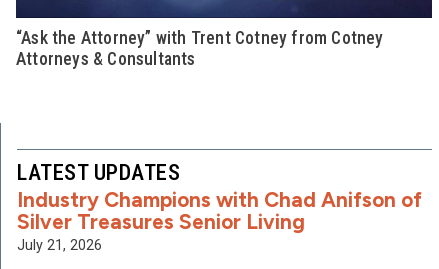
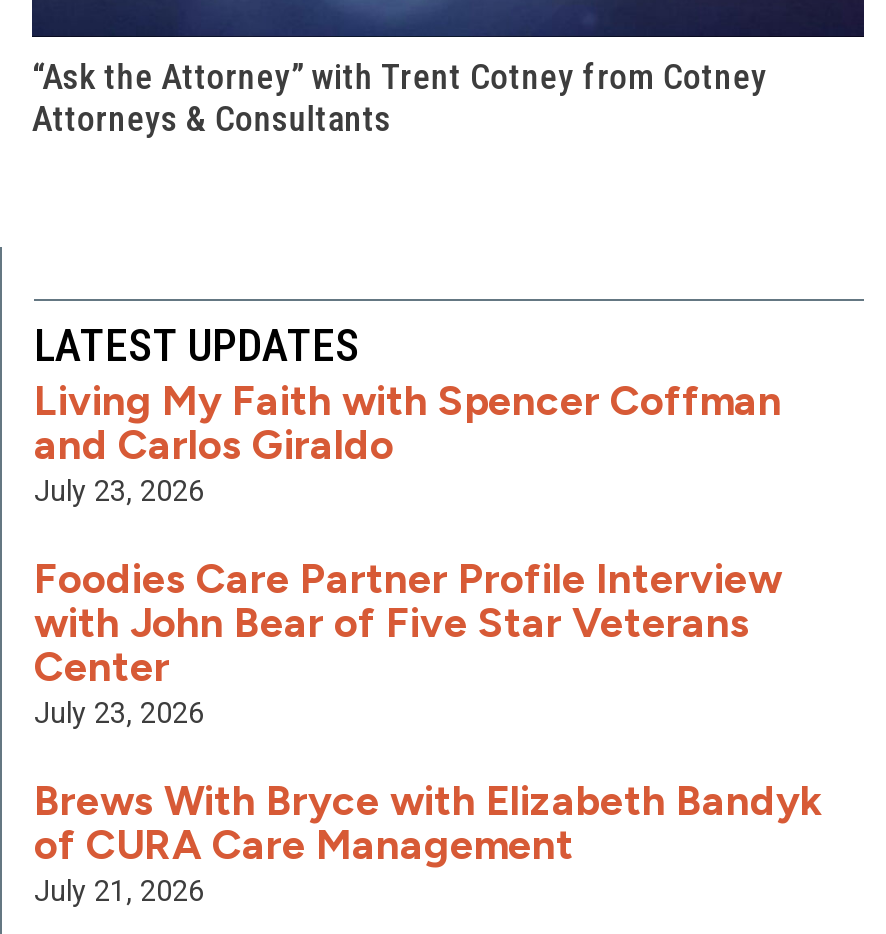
[17,187,422,234] Industry Champions with Chad Anifson of | Silver Treasures Senior Living -> [34,375,822,869] Living My Faith with Spencer Coffman | and Carlos Giraldo | July 23, 2026 | Foodies Care Partner Profile Interview | with John Bear of Five Star Veterans | Center | July 23, 2026 | Brews With Bryce with Elizabeth Bandyk | of CURA Care Management

